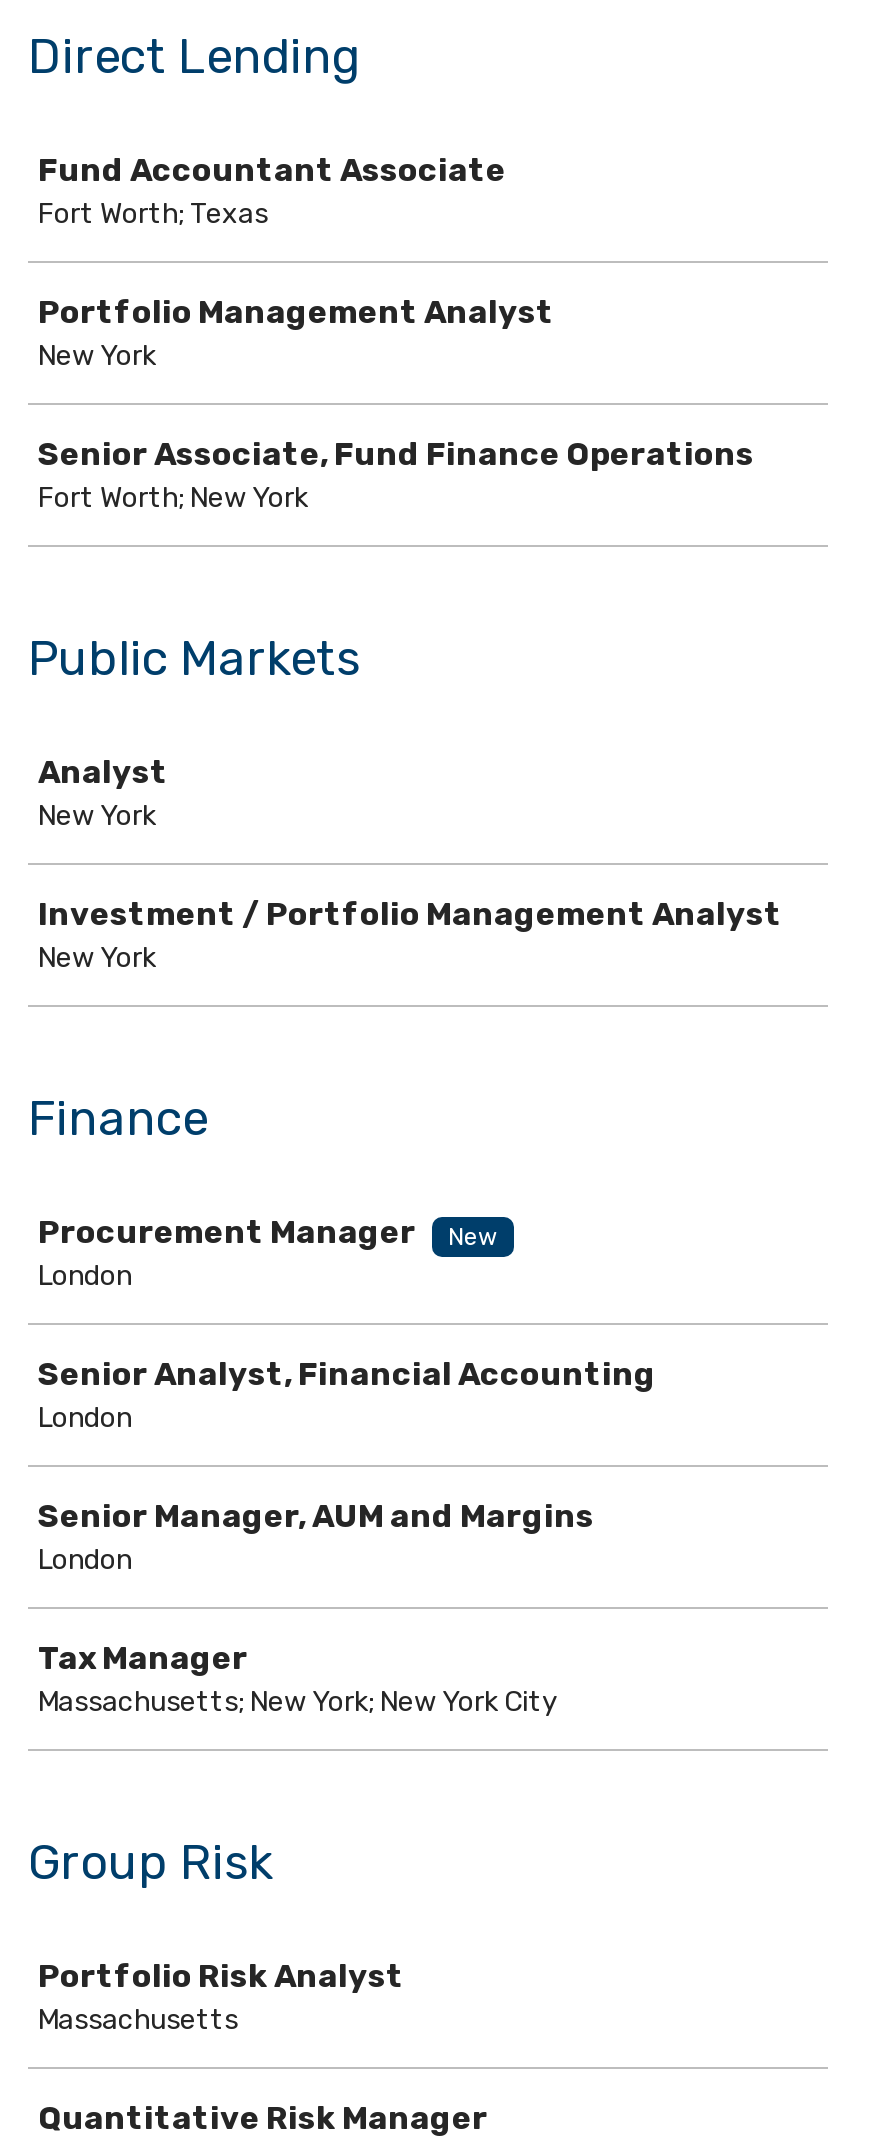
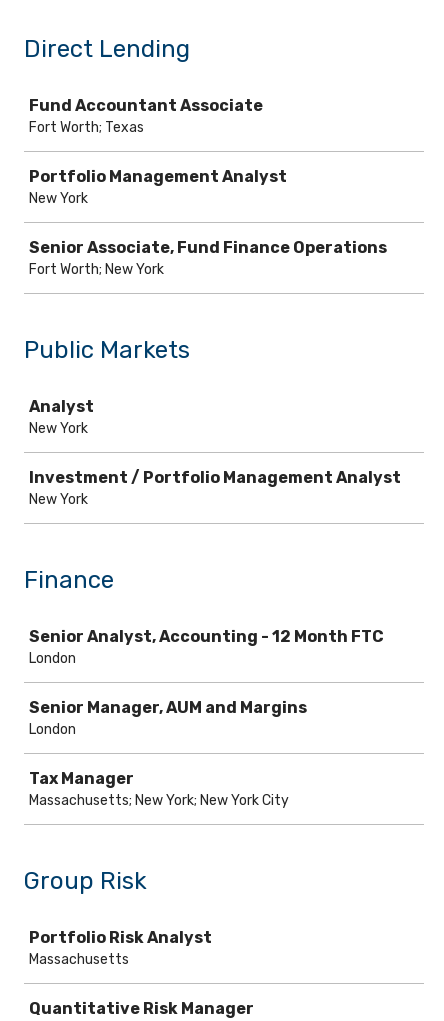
[38,1213,656,1393] Procurement Manager | New | London | Senior Analyst, Financial Accounting -> [29,627,384,646] Senior Analyst, Accounting - 12 Month FTC

